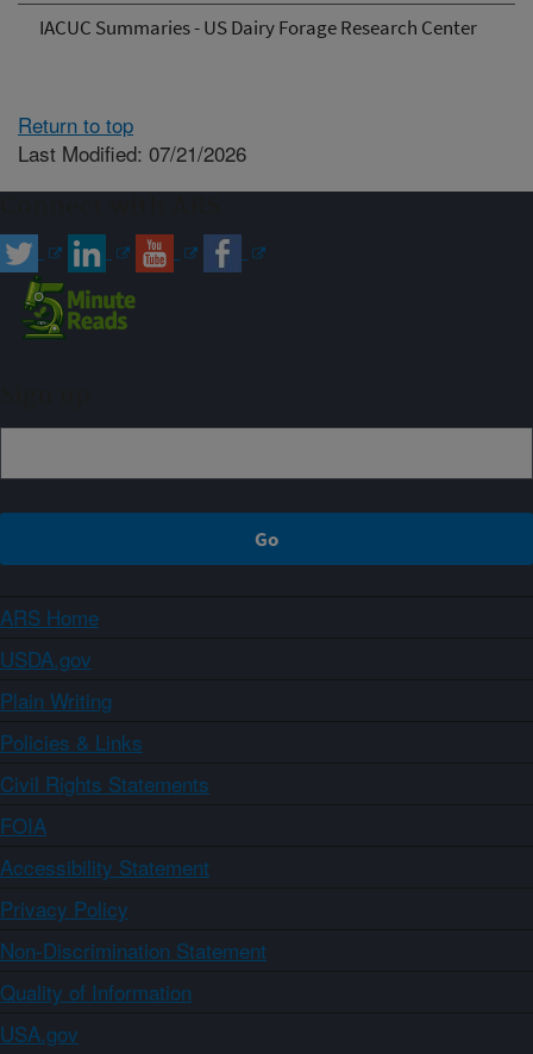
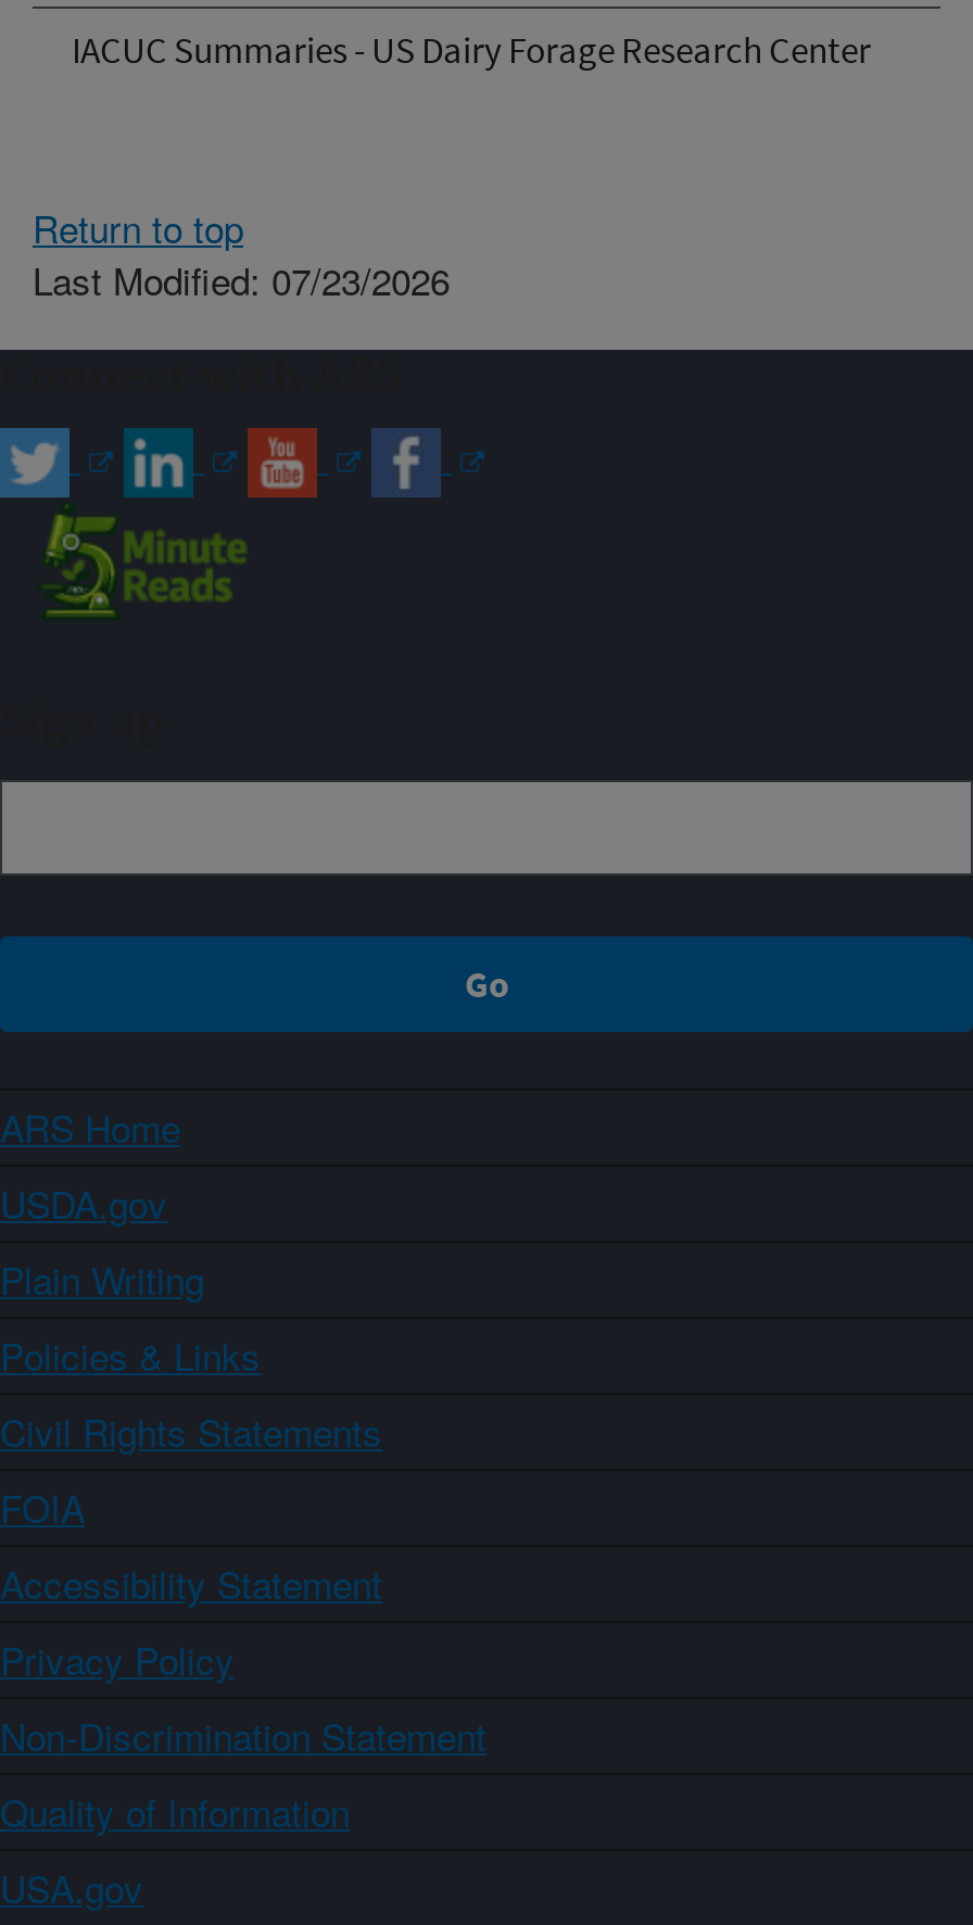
[18,137,246,167] Last Modified: 07/21/2026 -> [33,251,450,305] Last Modified: 07/23/2026

